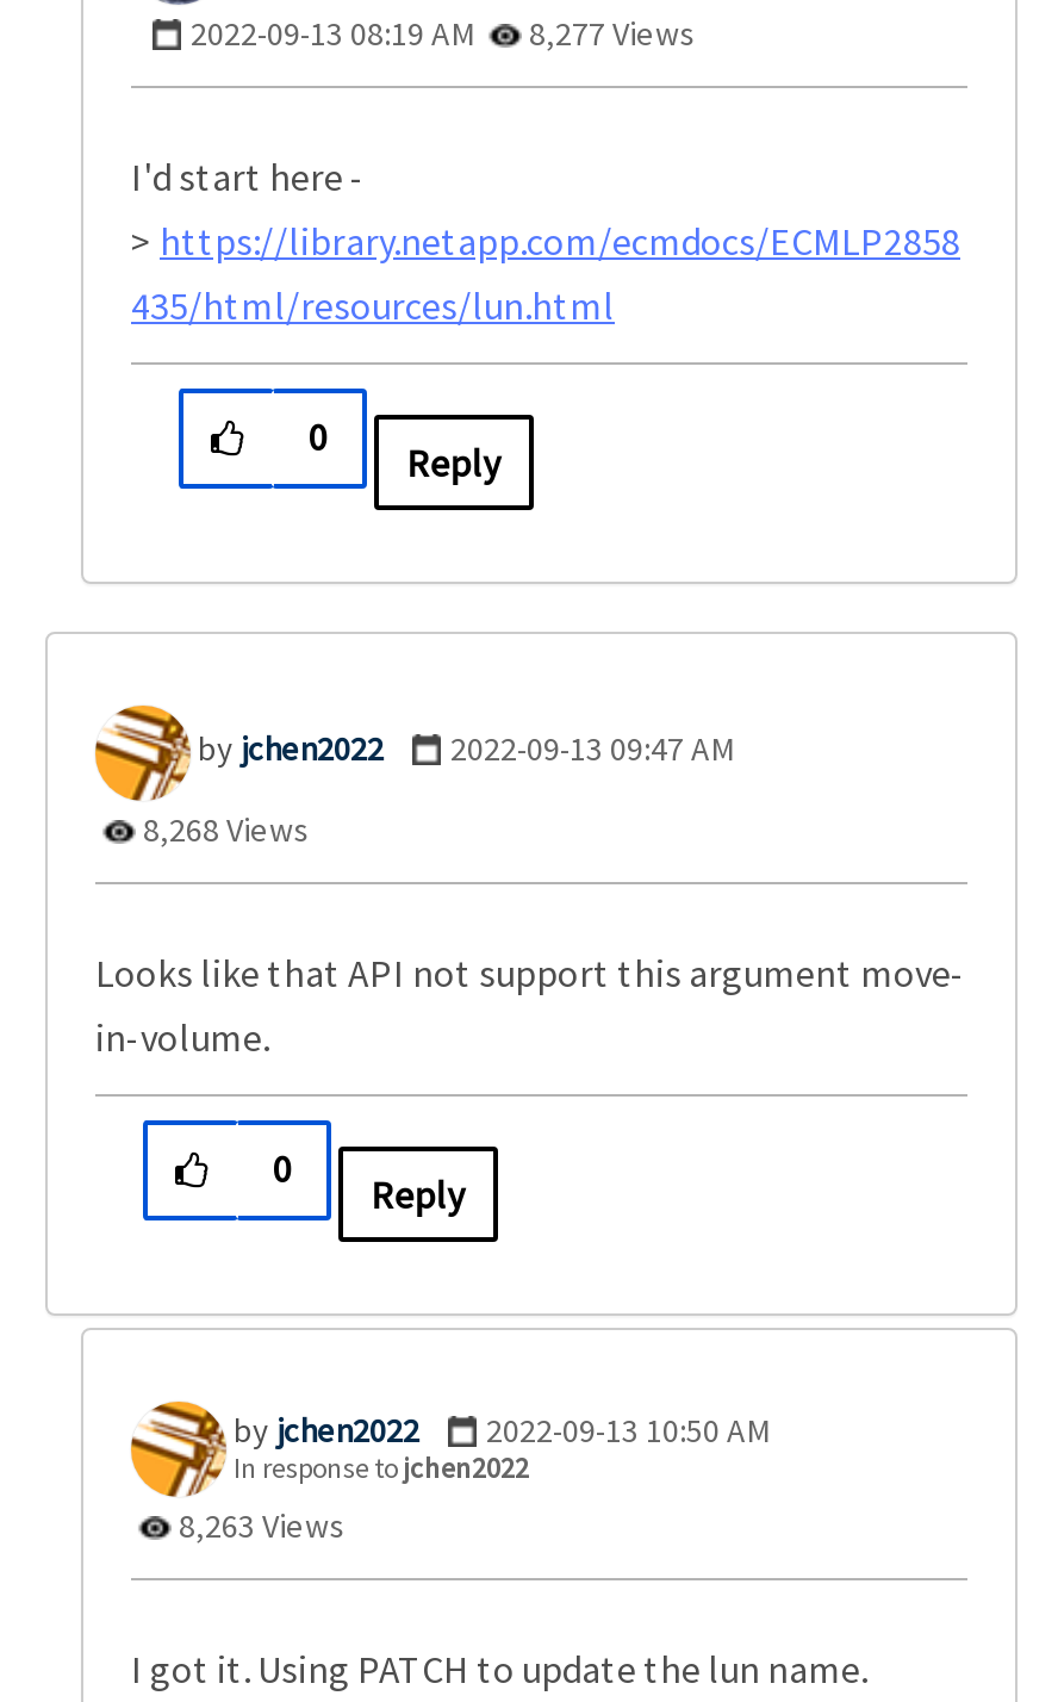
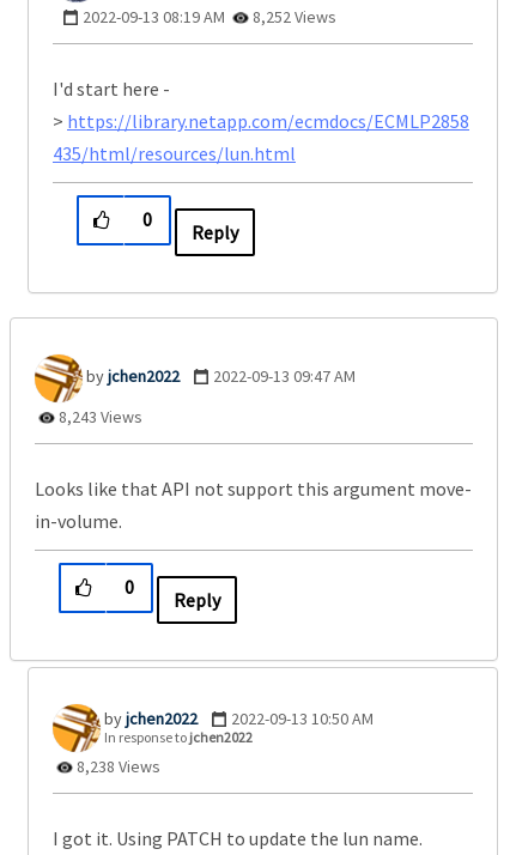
[191,11,696,54] 2022-09-13 08:19 AM 8,277 Views -> [83,6,336,27] 2022-09-13 08:19 AM 8,252 Views
[136,807,310,850] 8,268 Views -> [55,405,142,427] 8,243 Views
[172,1503,346,1546] 8,263 Views -> [73,755,160,777] 8,238 Views

